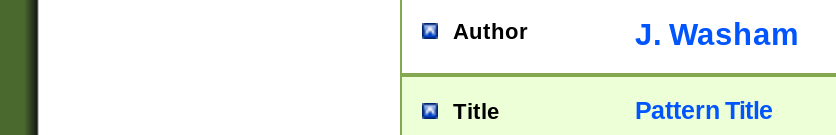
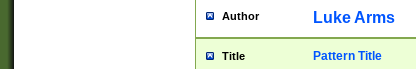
[635,17,799,51] J. Washam -> [312,9,394,26] Luke Arms

